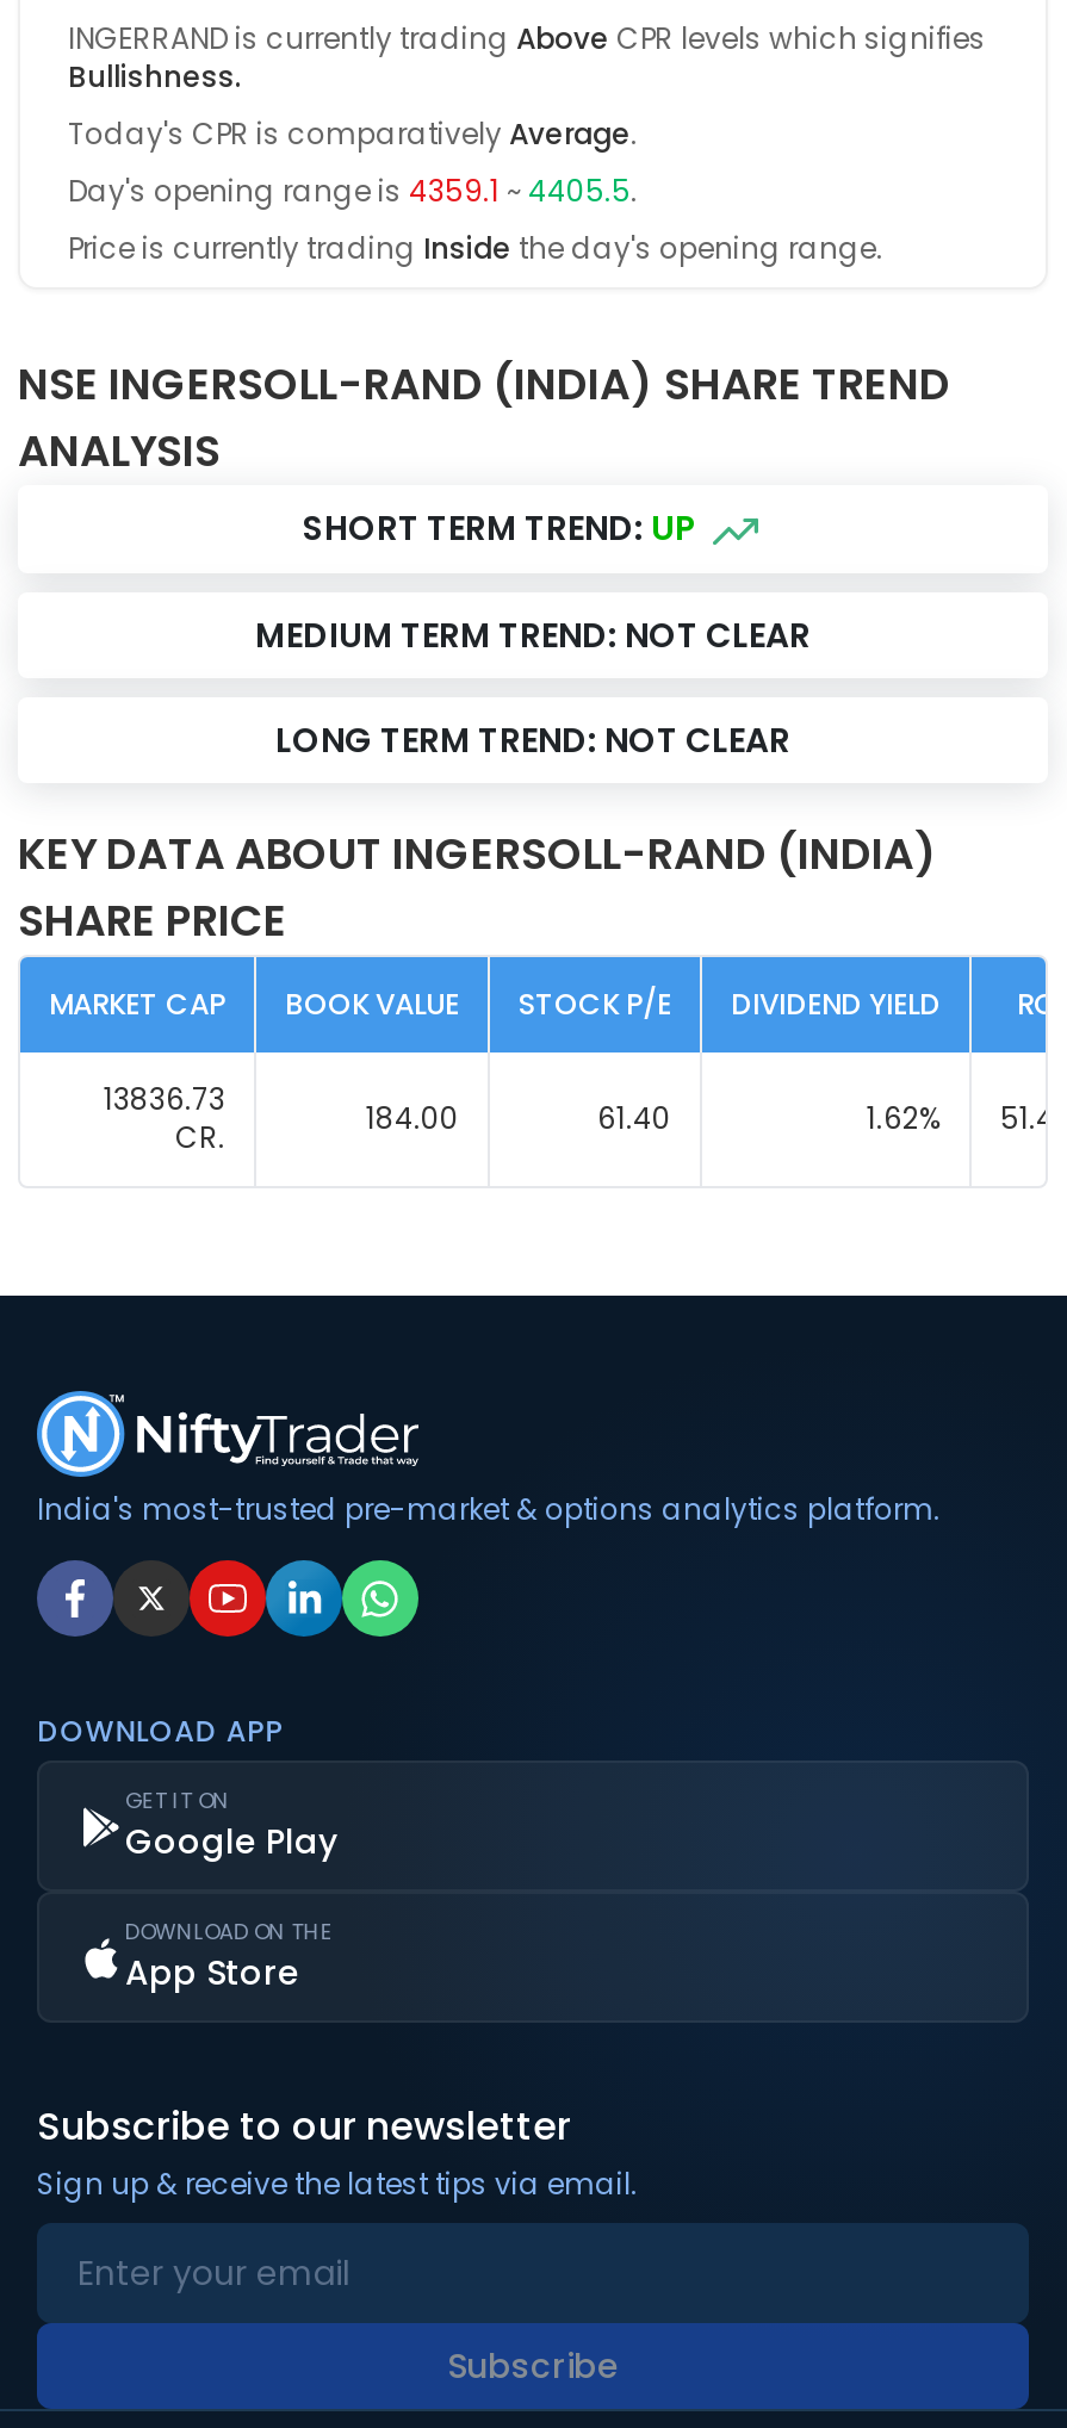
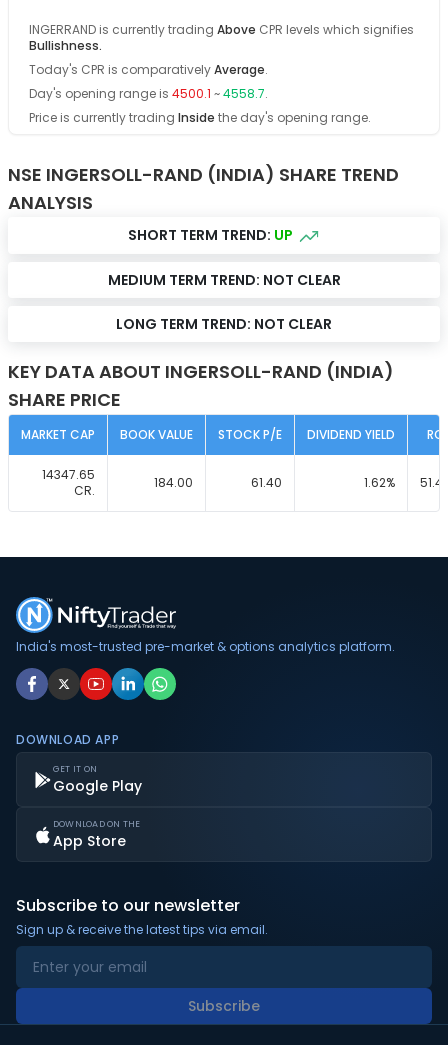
[68,170,638,211] Day's opening range is 4359.1 ~ 4405.5. -> [29,85,268,102] Day's opening range is 4500.1 ~ 4558.7.
[104,1078,225,1118] 13836.73 -> [42,466,95,483] 14347.65

